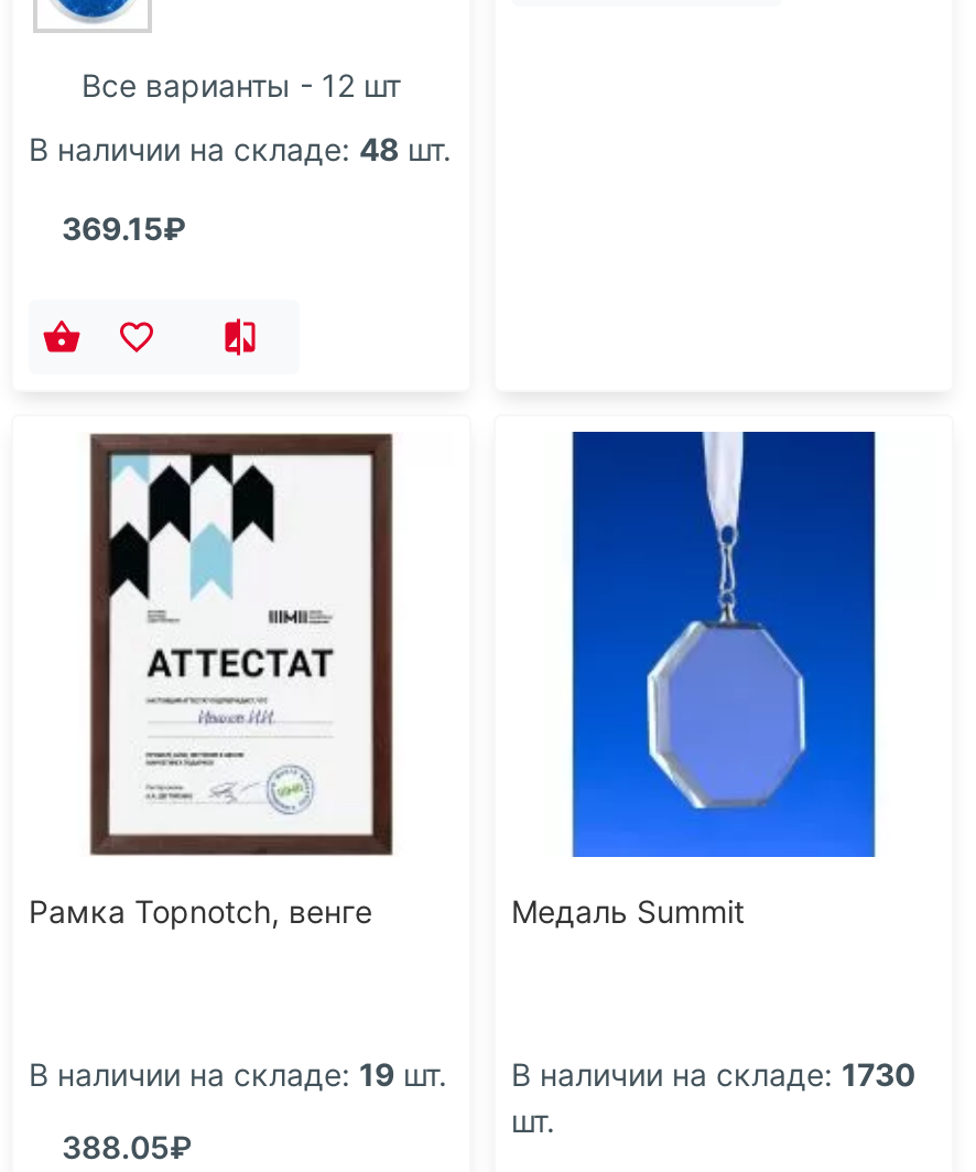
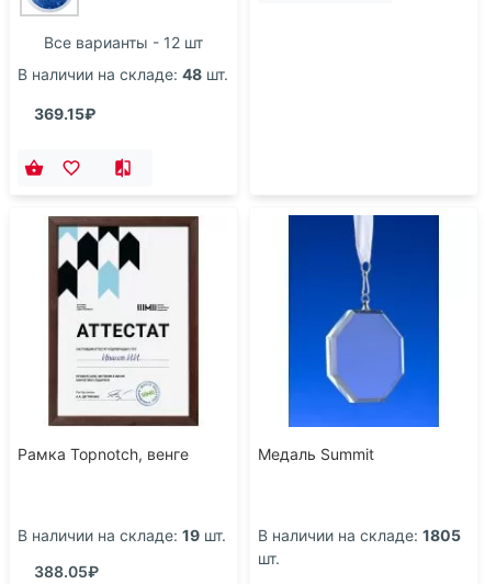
[511,1056,917,1094] В наличии на складе: 1730 -> [258,526,461,545] В наличии на складе: 1805

